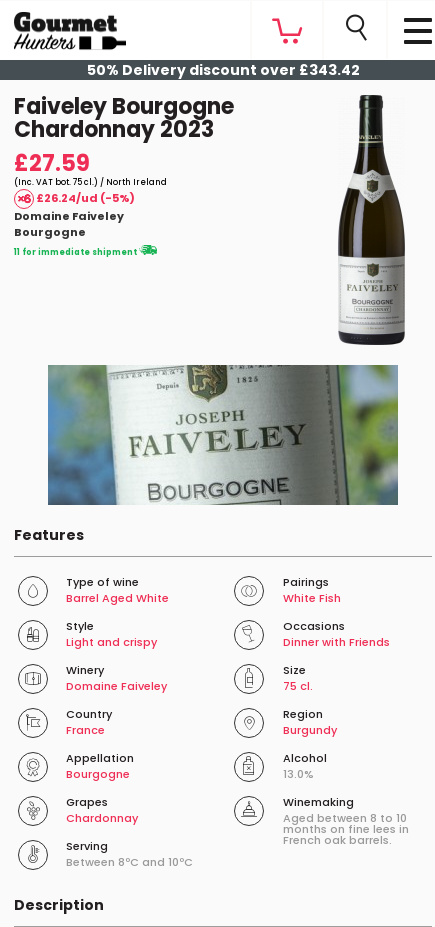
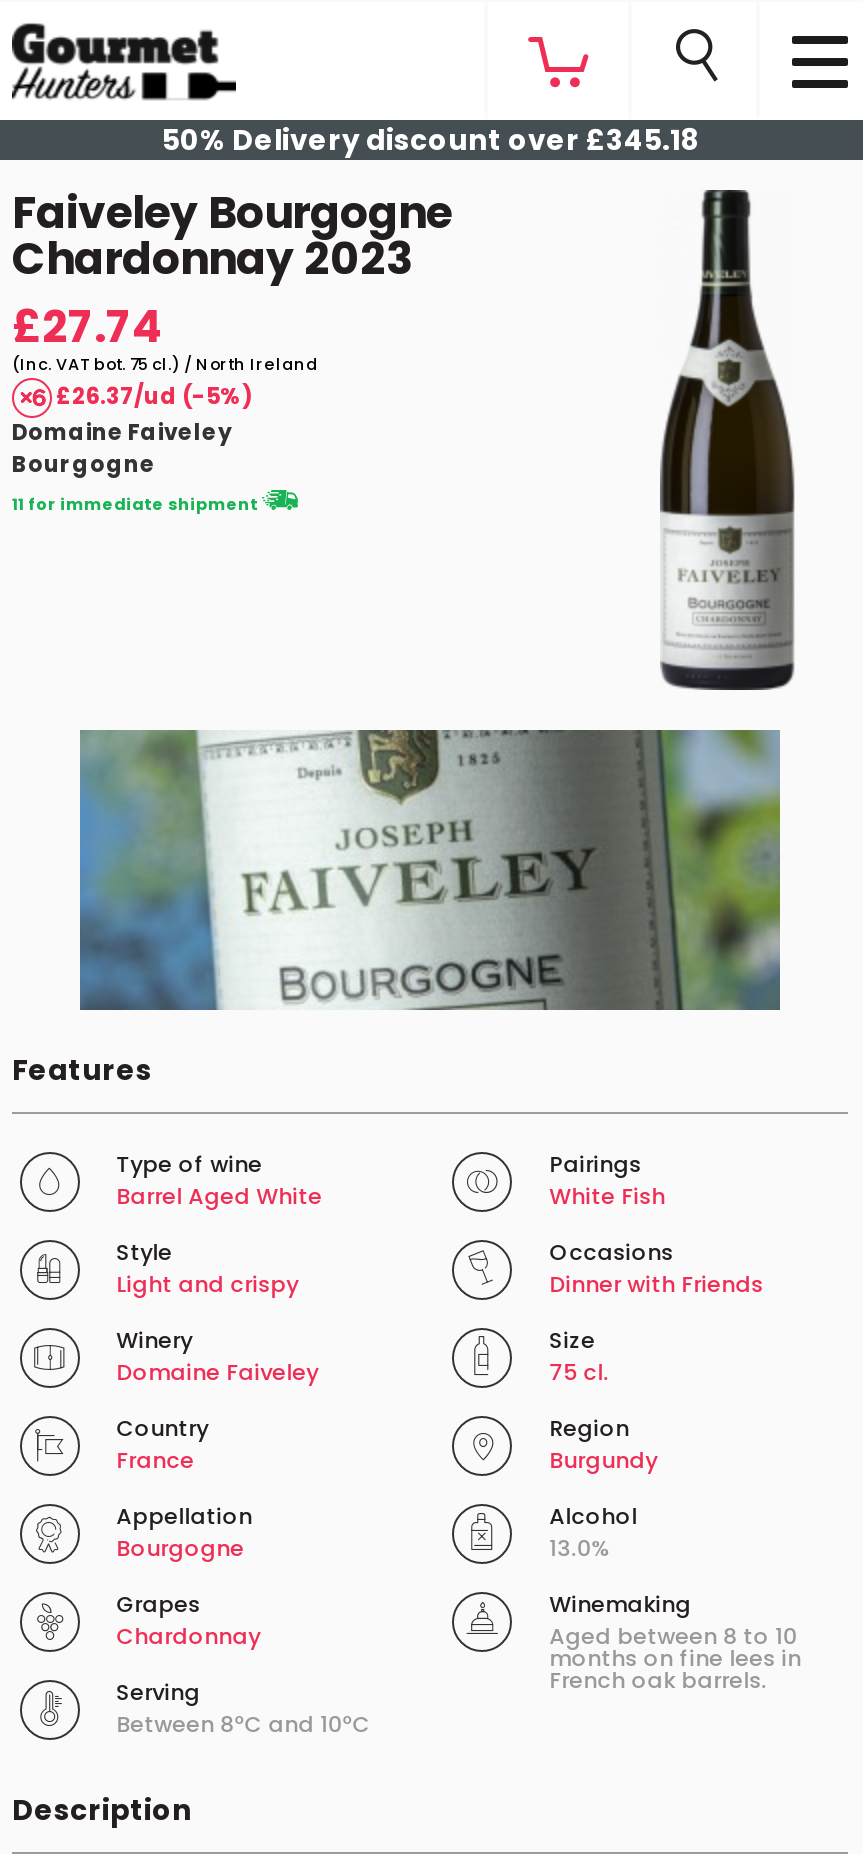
[86,60,359,80] 50% Delivery discount over £343.42 -> [162,120,698,160] 50% Delivery discount over £345.18
[14,148,90,179] £27.59 -> [12,296,162,358] £27.74
[34,190,135,206] £26.24/ud (-5%) -> [52,380,252,412] £26.37/ud (-5%)

